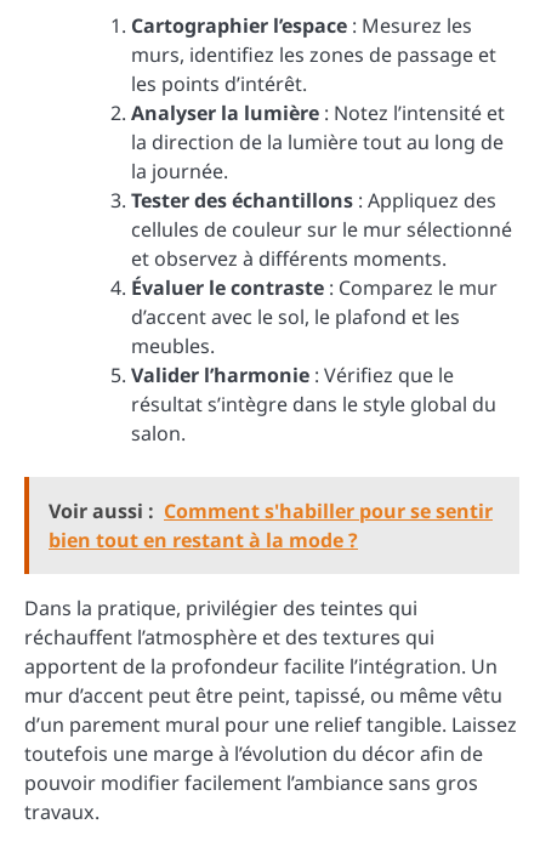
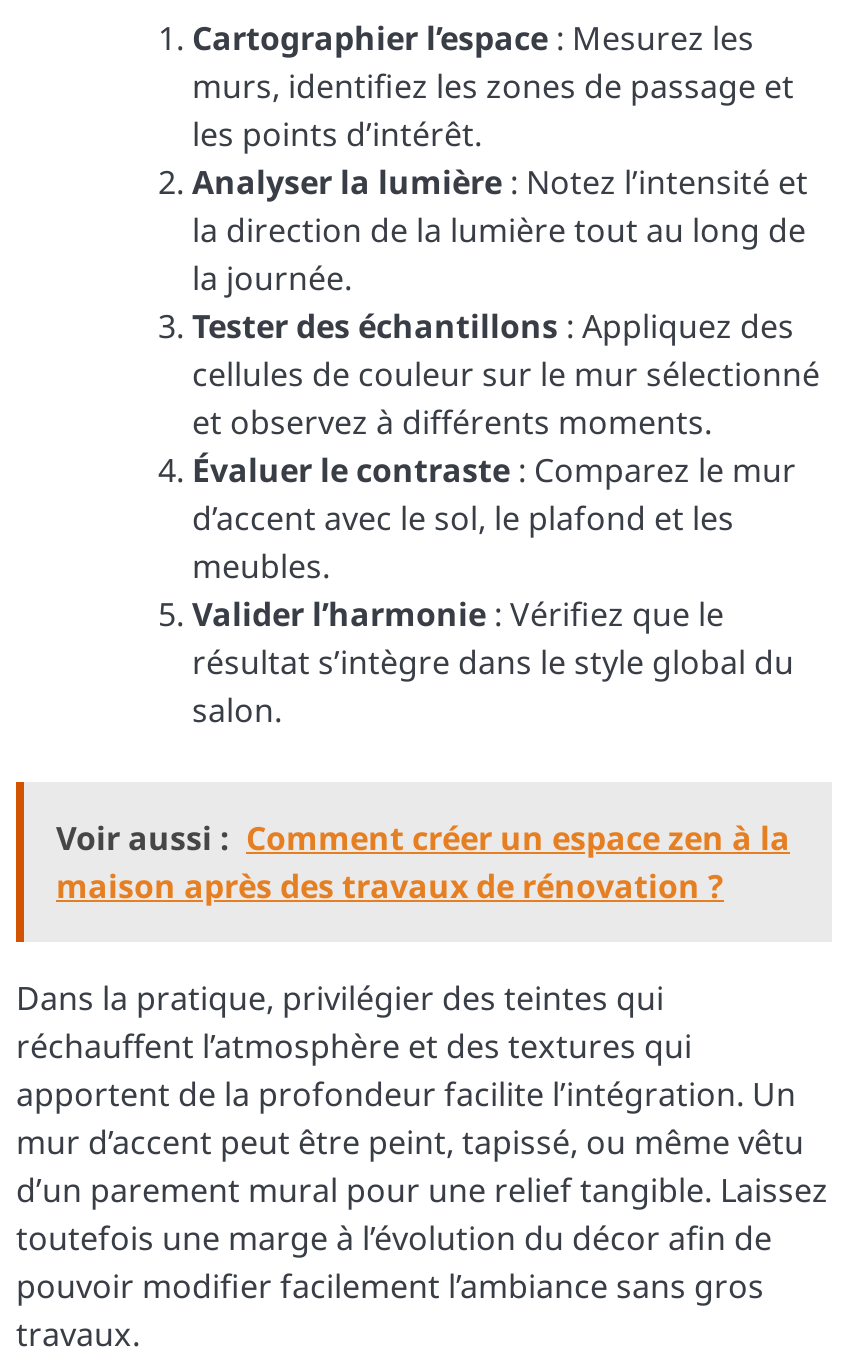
[49,497,493,553] Voir aussi : Comment s'habiller pour se sentir | bien tout en restant à la mode ? -> [56,816,790,908] Voir aussi : Comment créer un espace zen à la | maison après des travaux de rénovation ?

